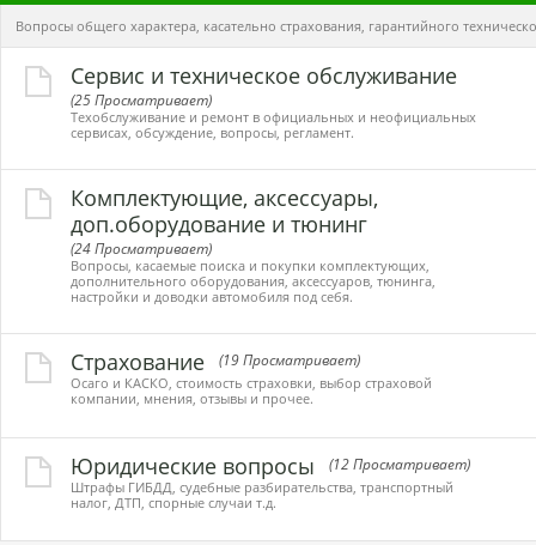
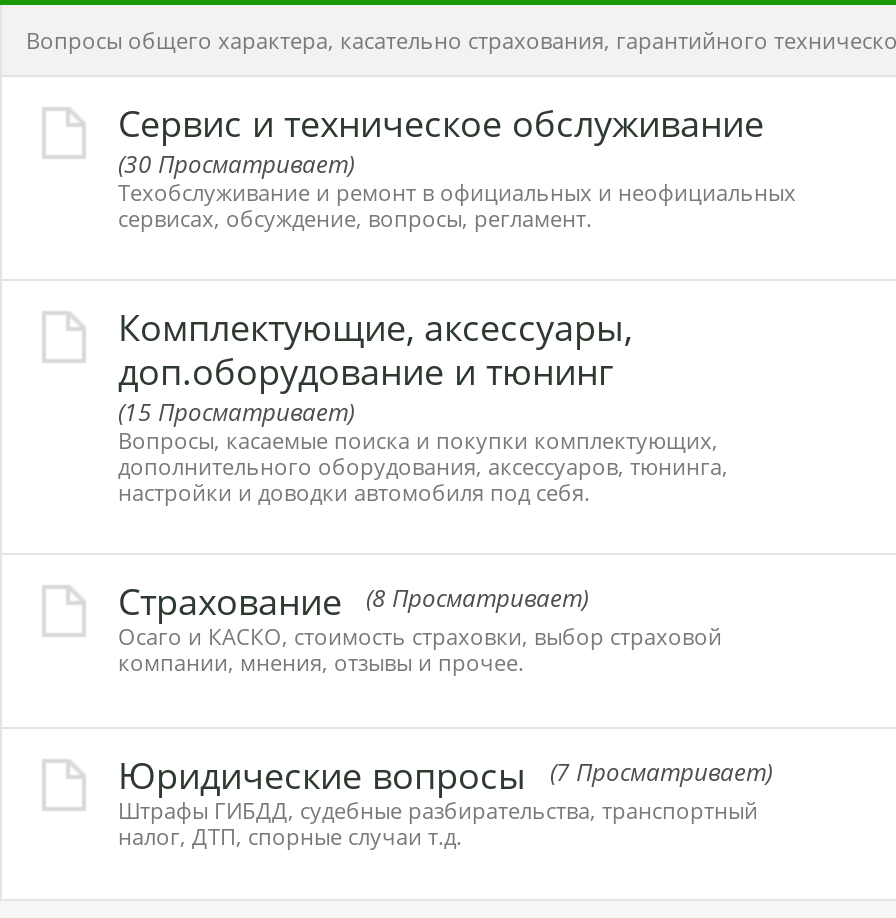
[71,90,212,110] (25 Просматривает) -> [118,147,354,181] (30 Просматривает)
[71,238,212,259] (24 Просматривает) -> [118,395,354,429] (15 Просматривает)
[219,350,360,370] (19 Просматривает) -> [366,581,588,615] (8 Просматривает)
[329,454,470,474] (12 Просматривает) -> [550,755,772,789] (7 Просматривает)

